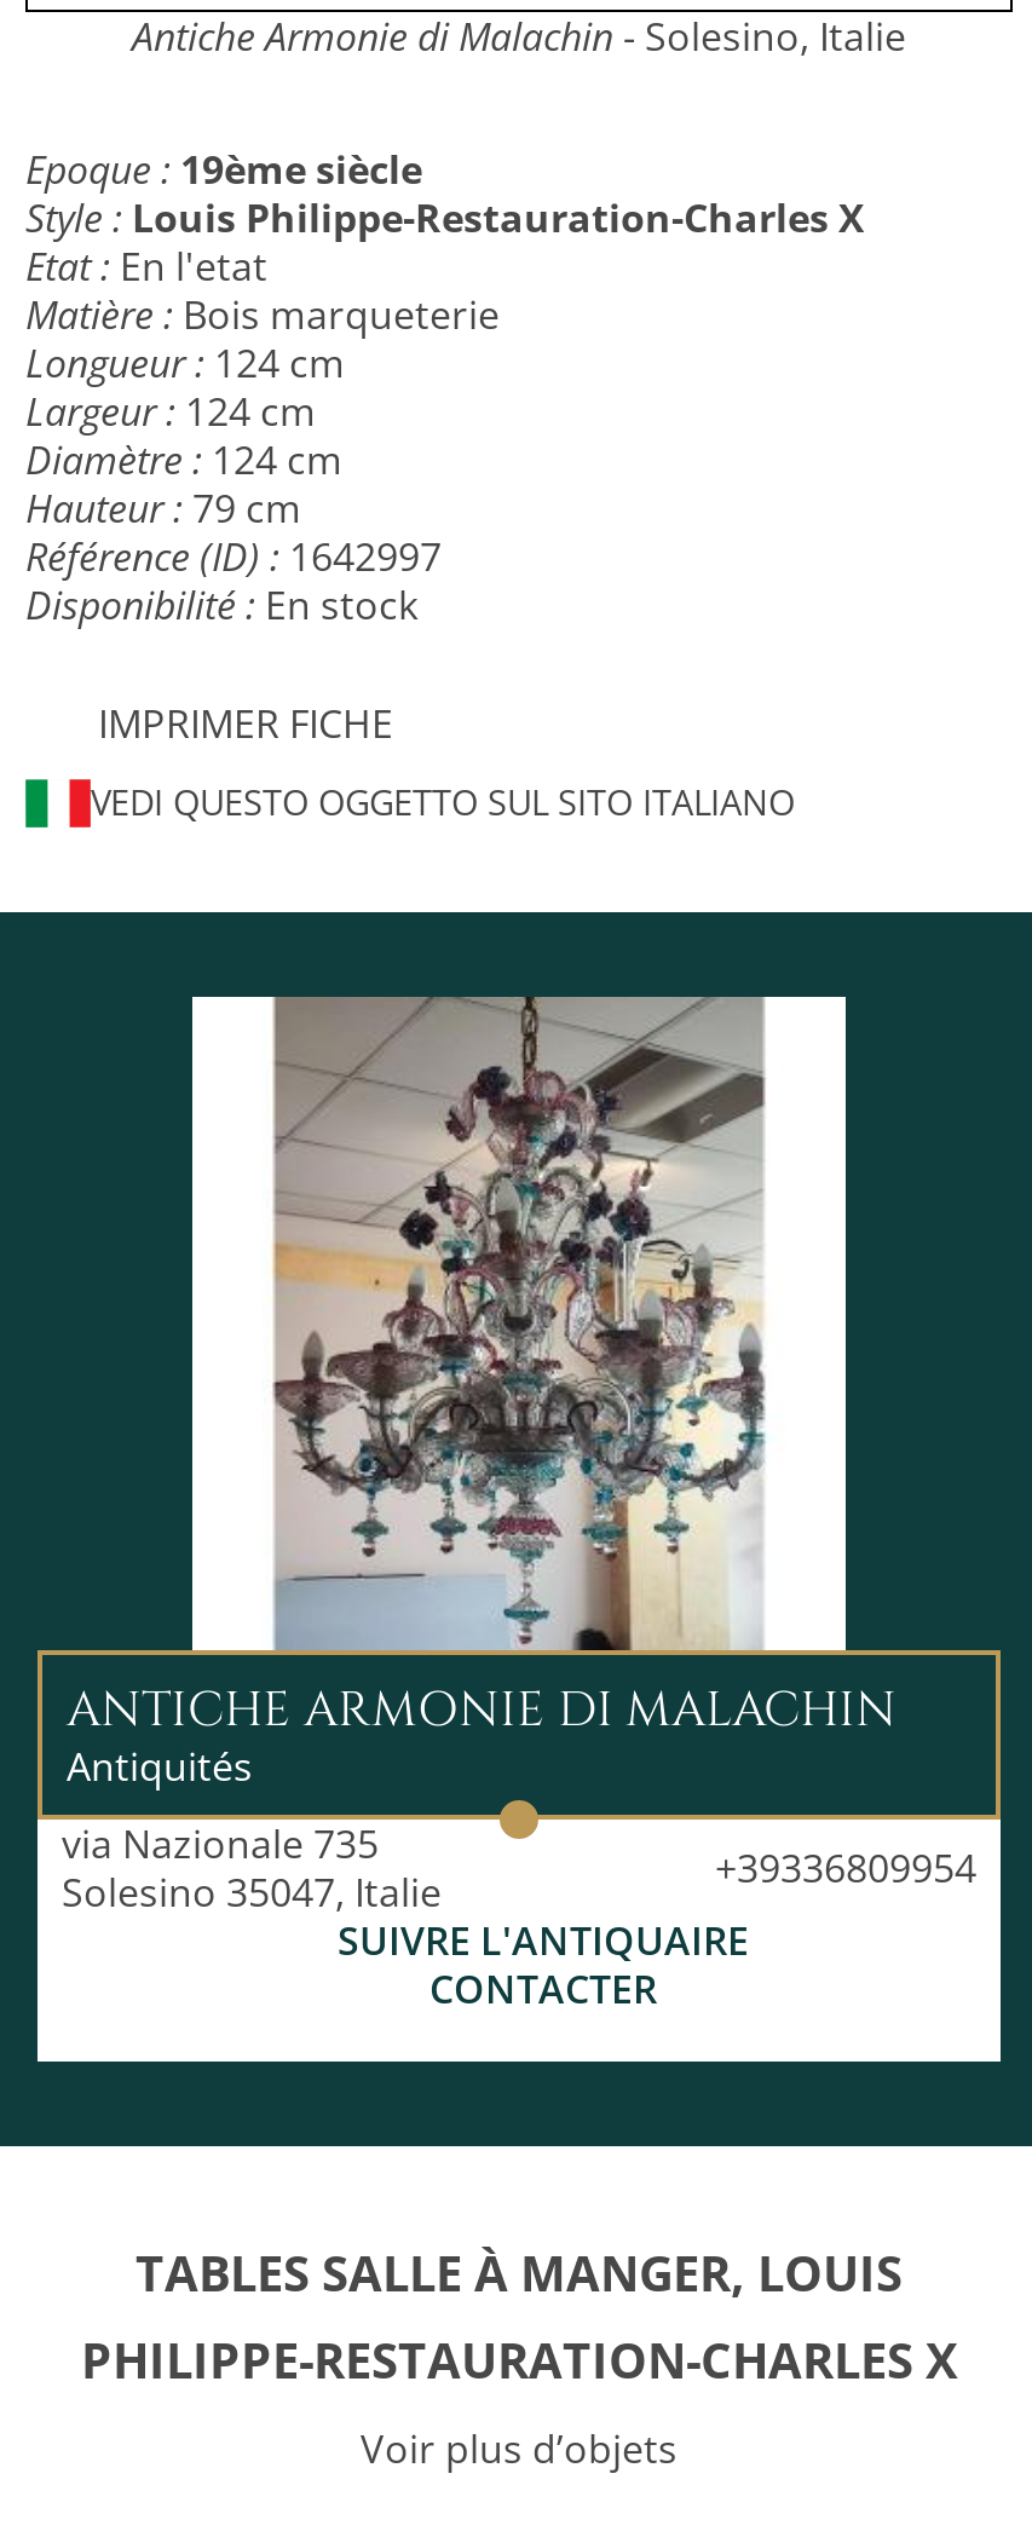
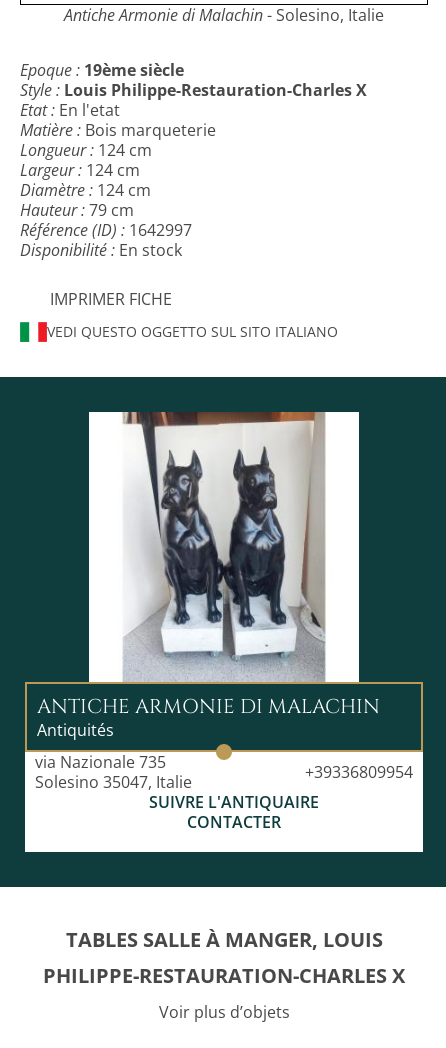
[272,994,763,1650] [image] -> [123,411,325,683] [image]

